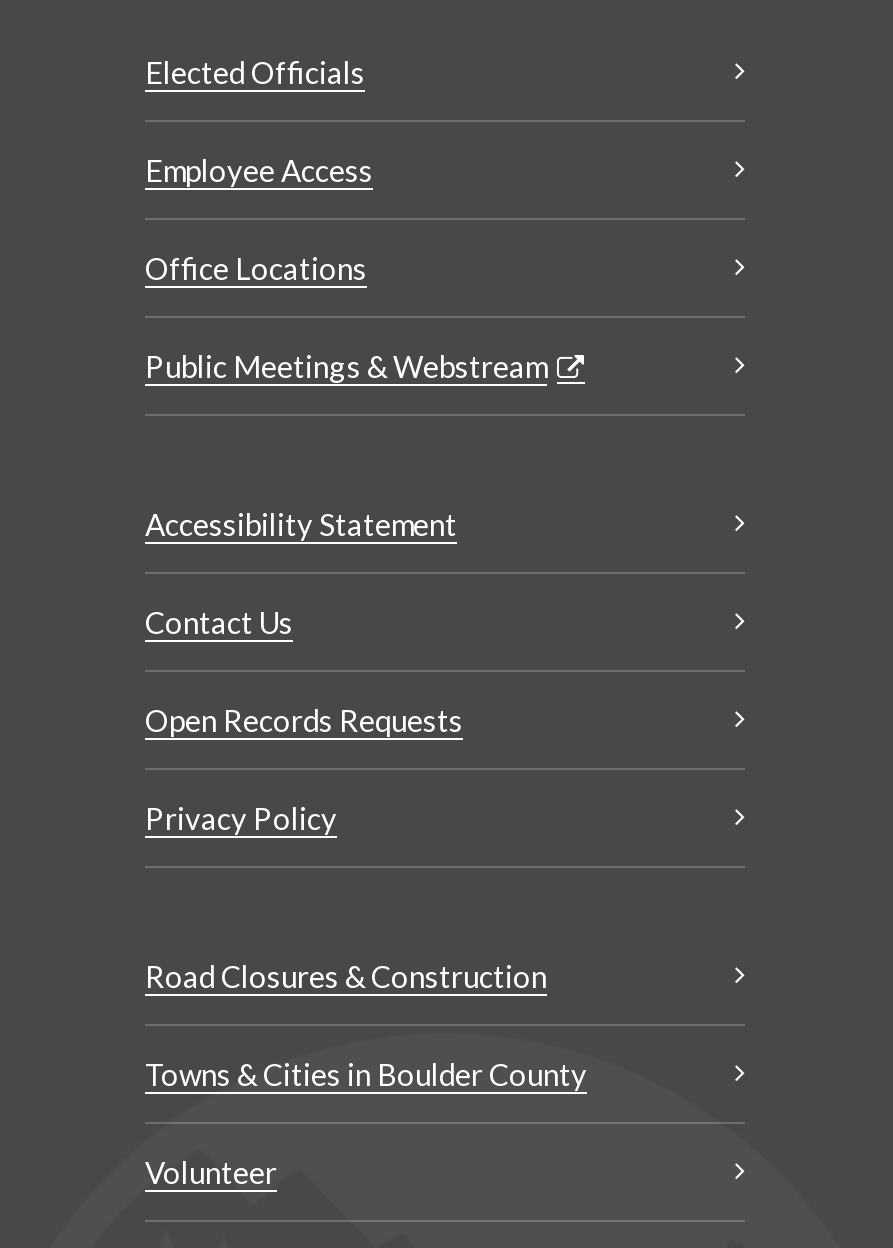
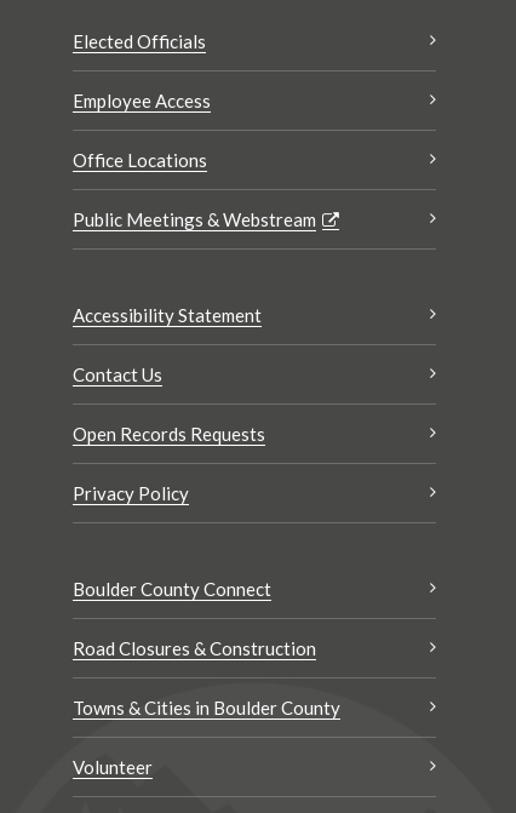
none -> [73,578,271,600] Boulder County Connect

